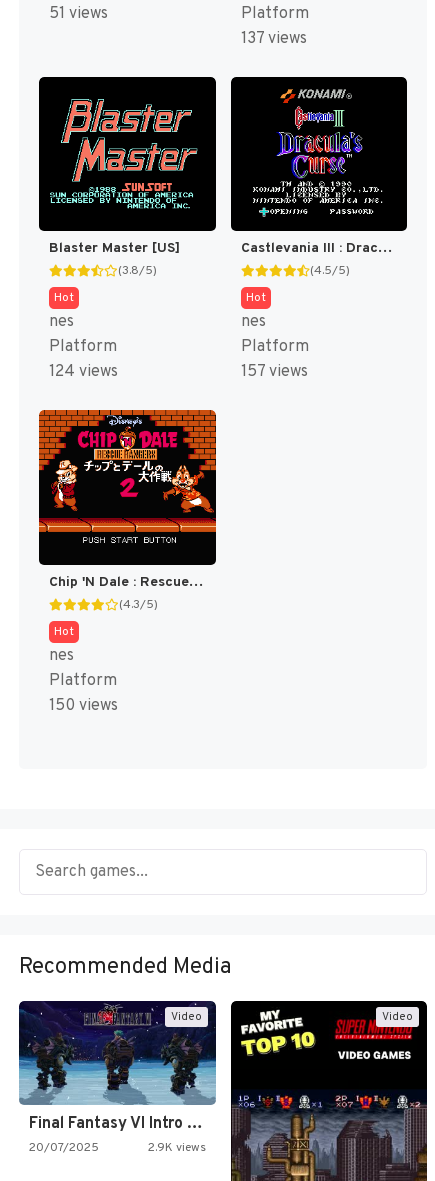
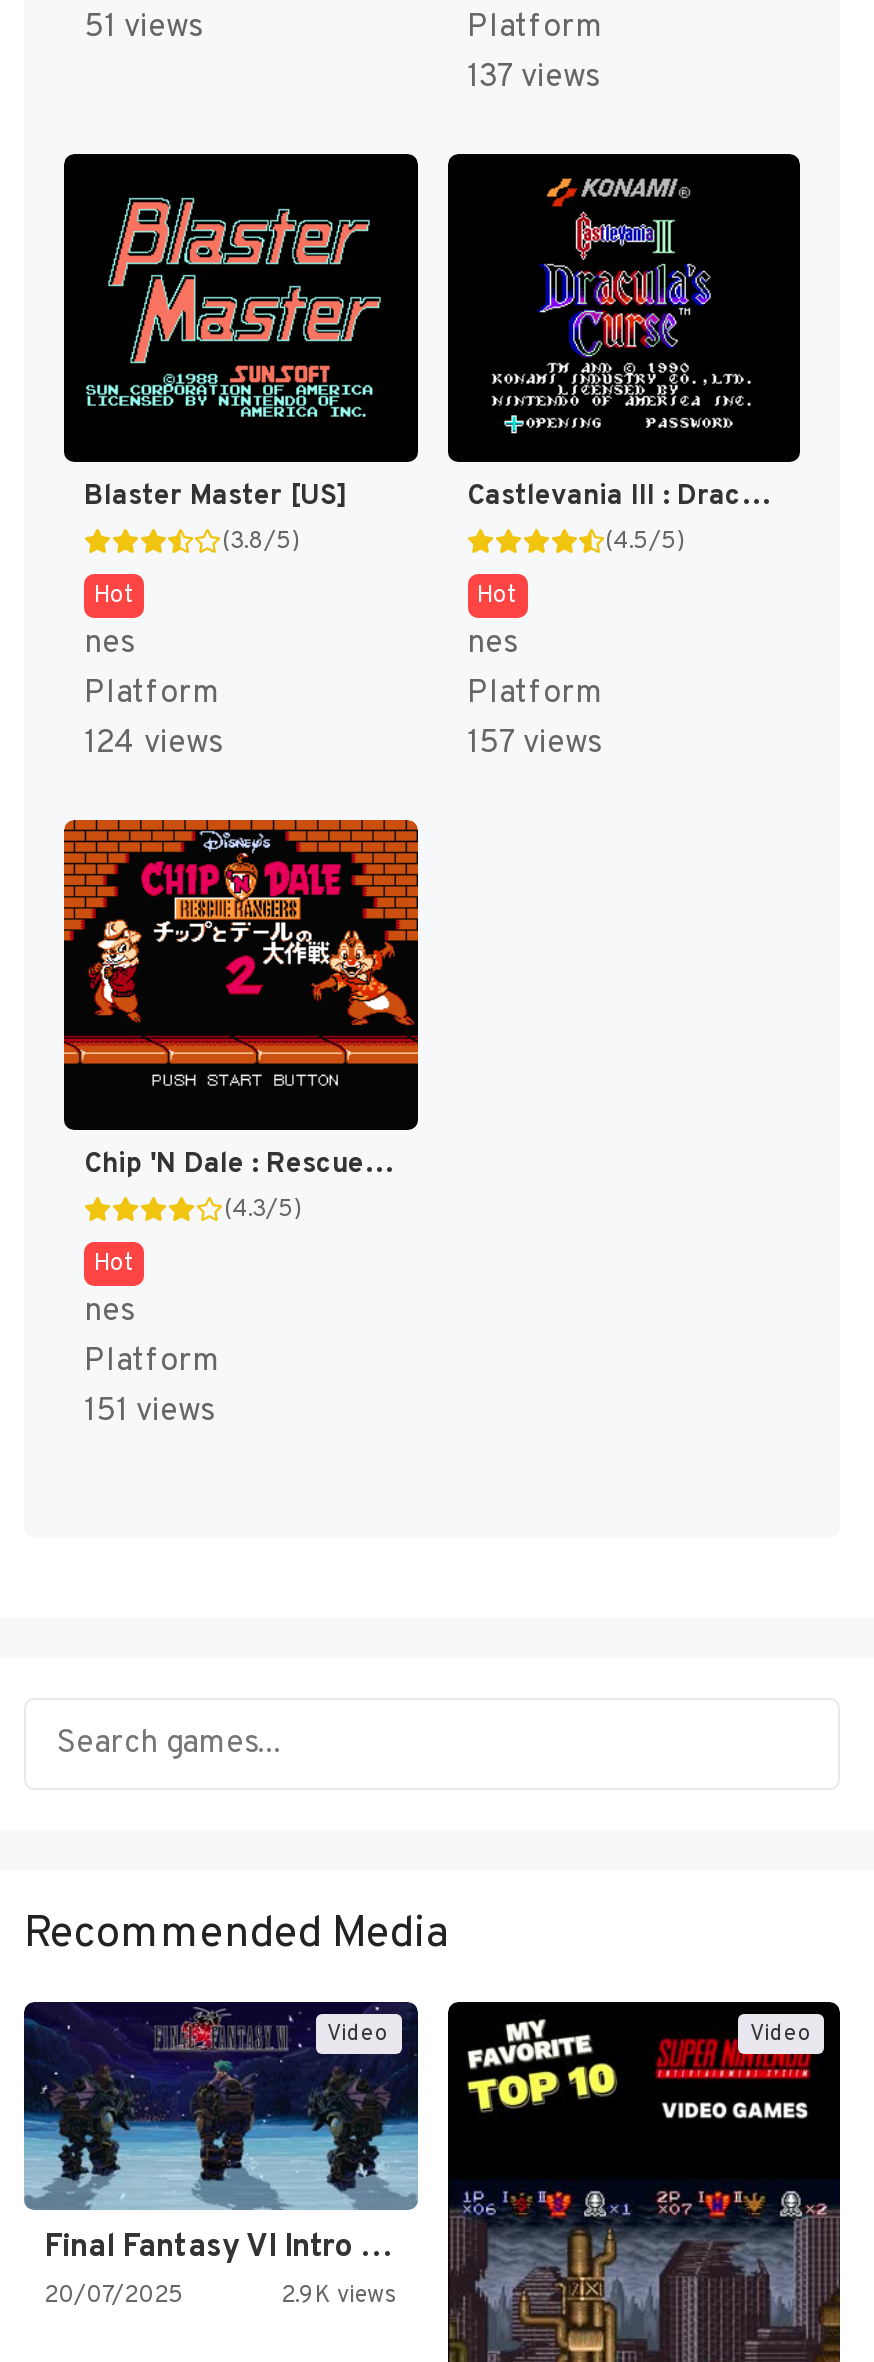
[49,696,118,716] 150 views -> [84,1392,214,1432] 151 views

